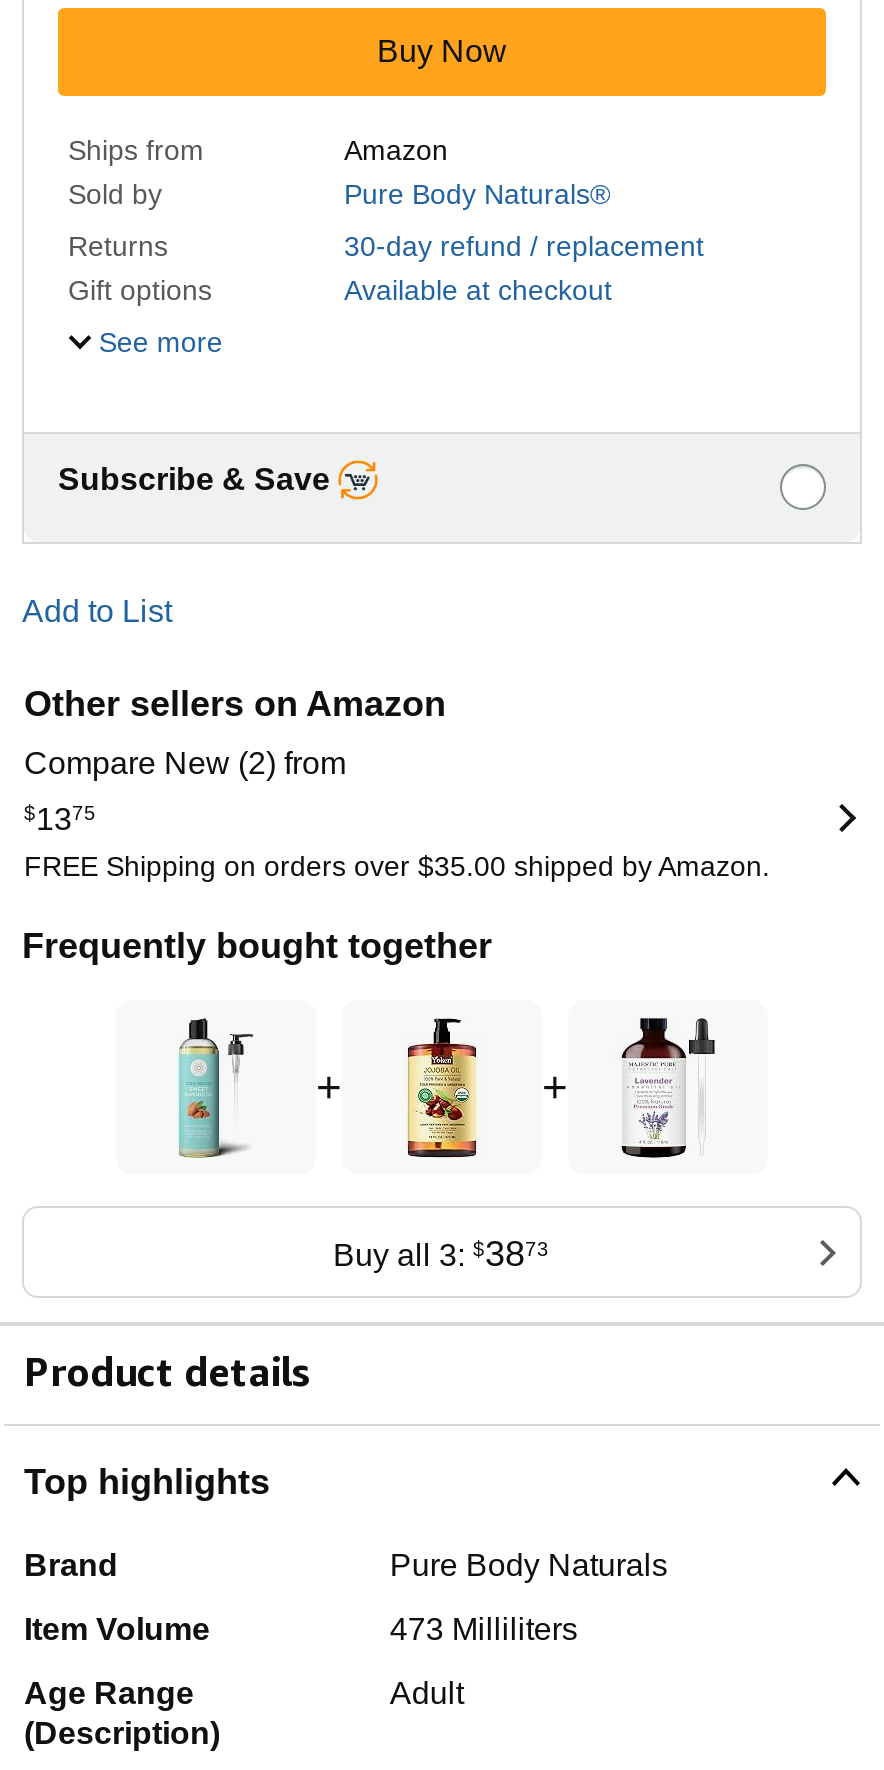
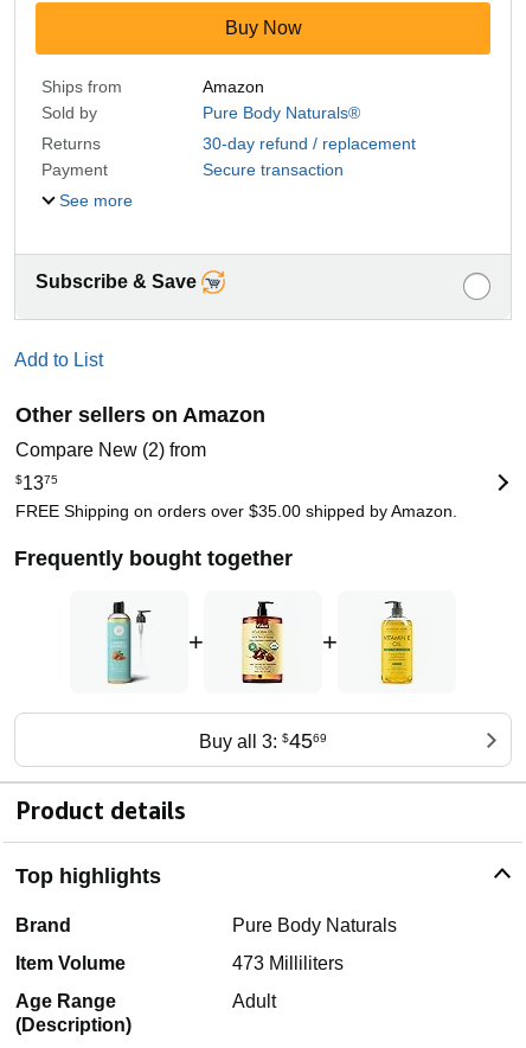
[68,274,612,306] Gift options | Available at checkout -> [41,160,344,179] Payment | Secure transaction
[620,1016,716,1160] [image] -> [370,601,424,685] [image]
[333,1234,549,1274] Buy all 3: $3873 -> [198,729,326,753] Buy all 3: $4569

